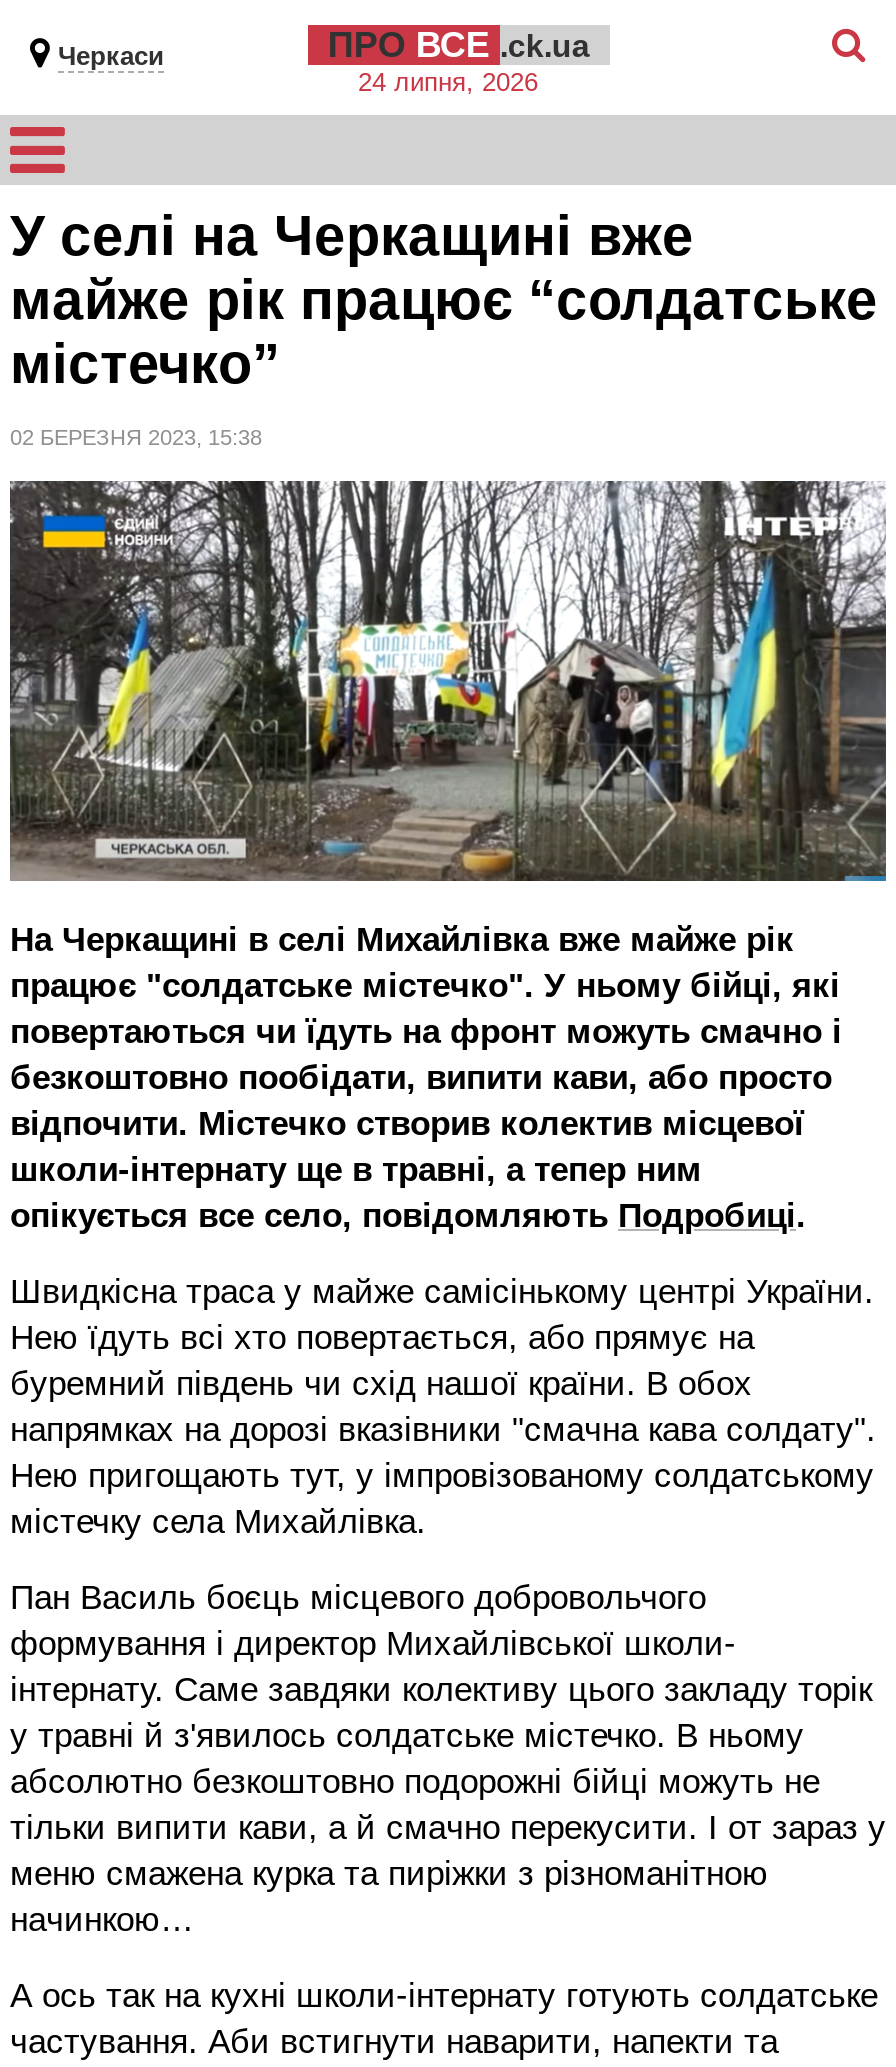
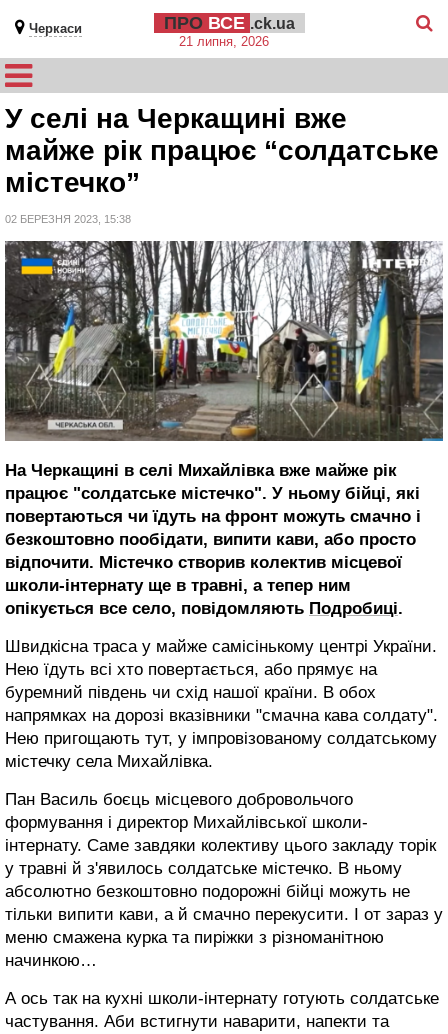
[358,67,538,97] 24 липня, 2026 -> [179,34,269,49] 21 липня, 2026

